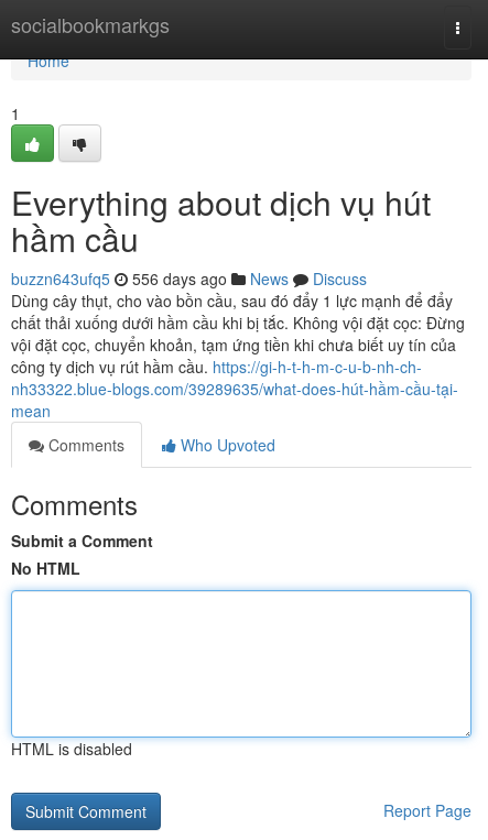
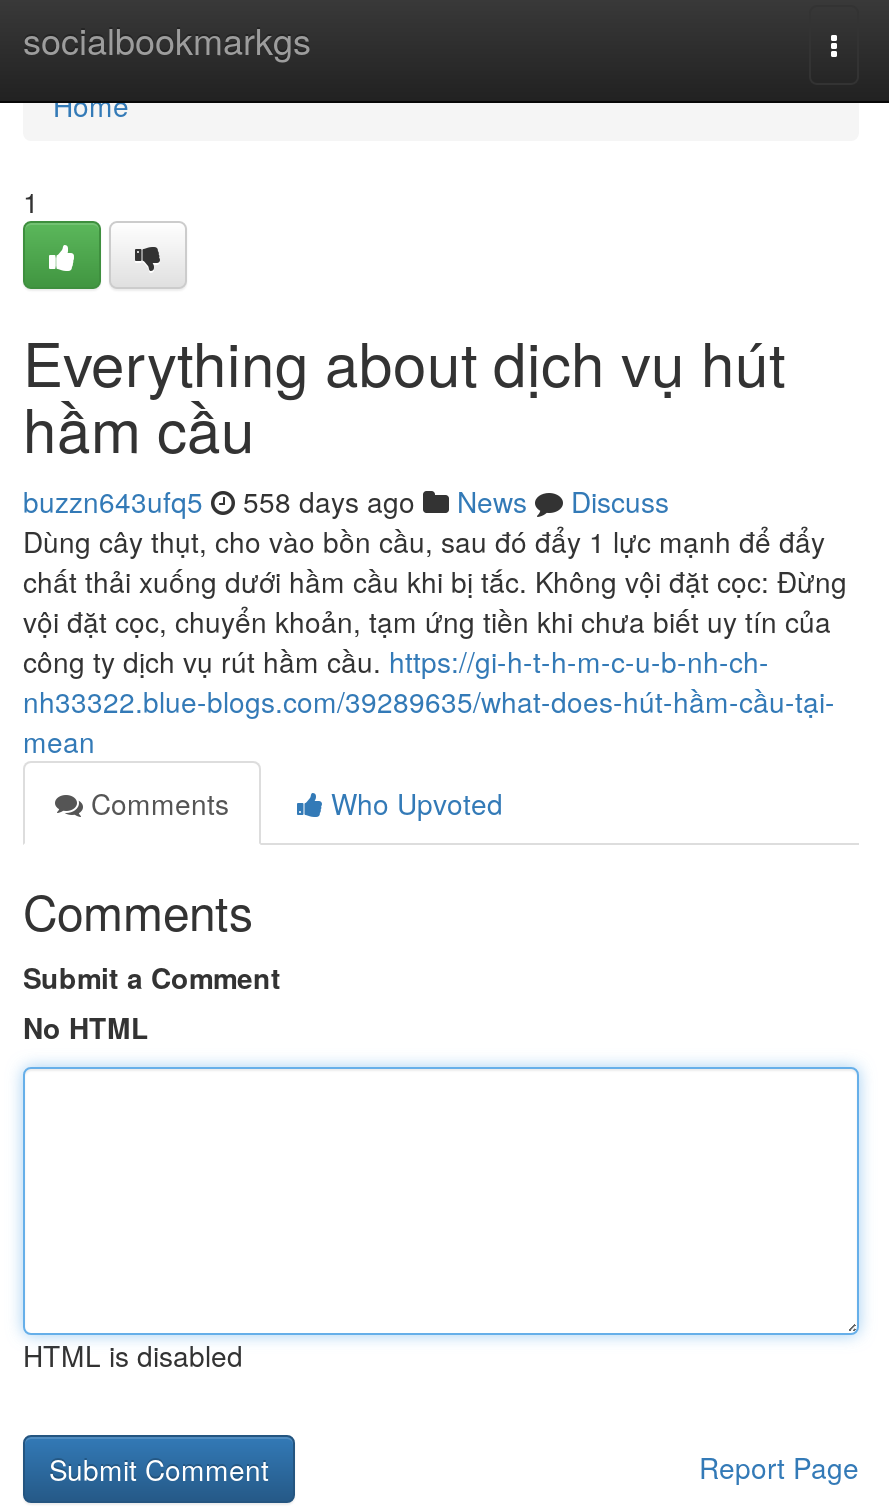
[11,268,367,290] buzzn643ufq5 556 days ago News Discuss -> [23,481,669,521] buzzn643ufq5 558 days ago News Discuss

